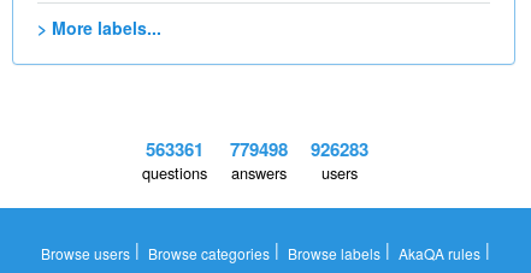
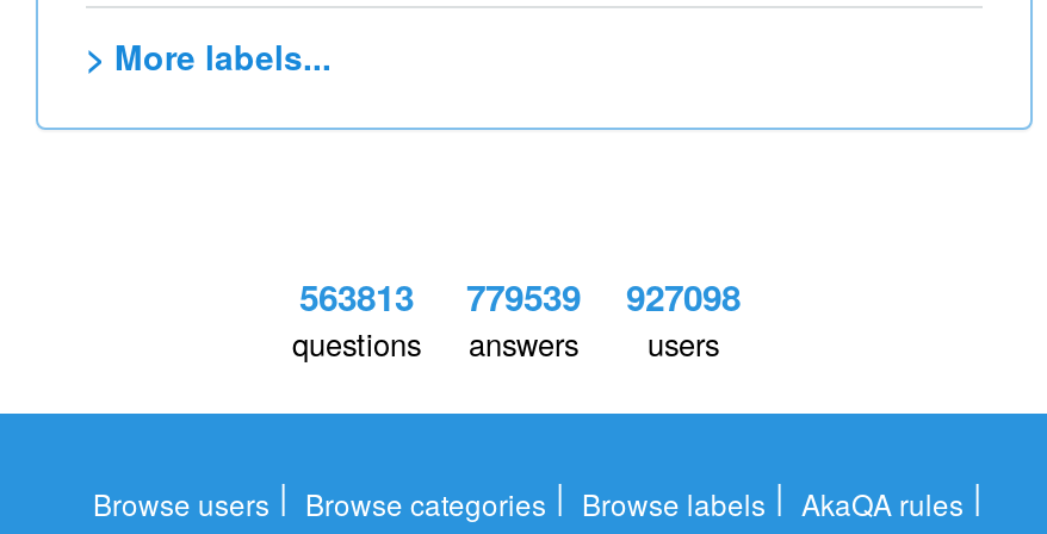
[145,136,203,162] 563361 -> [299,271,414,323] 563813
[229,136,287,162] 779498 -> [466,271,581,323] 779539
[310,136,368,162] 926283 -> [626,271,741,323] 927098

